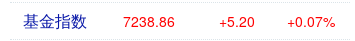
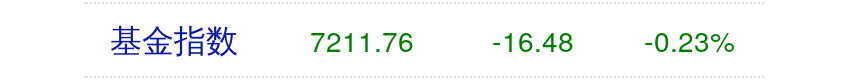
[123,11,175,31] 7238.86 -> [310,21,414,61] 7211.76
[219,11,255,31] +5.20 -> [492,21,574,61] -16.48
[287,11,335,31] +0.07% -> [644,21,734,61] -0.23%

